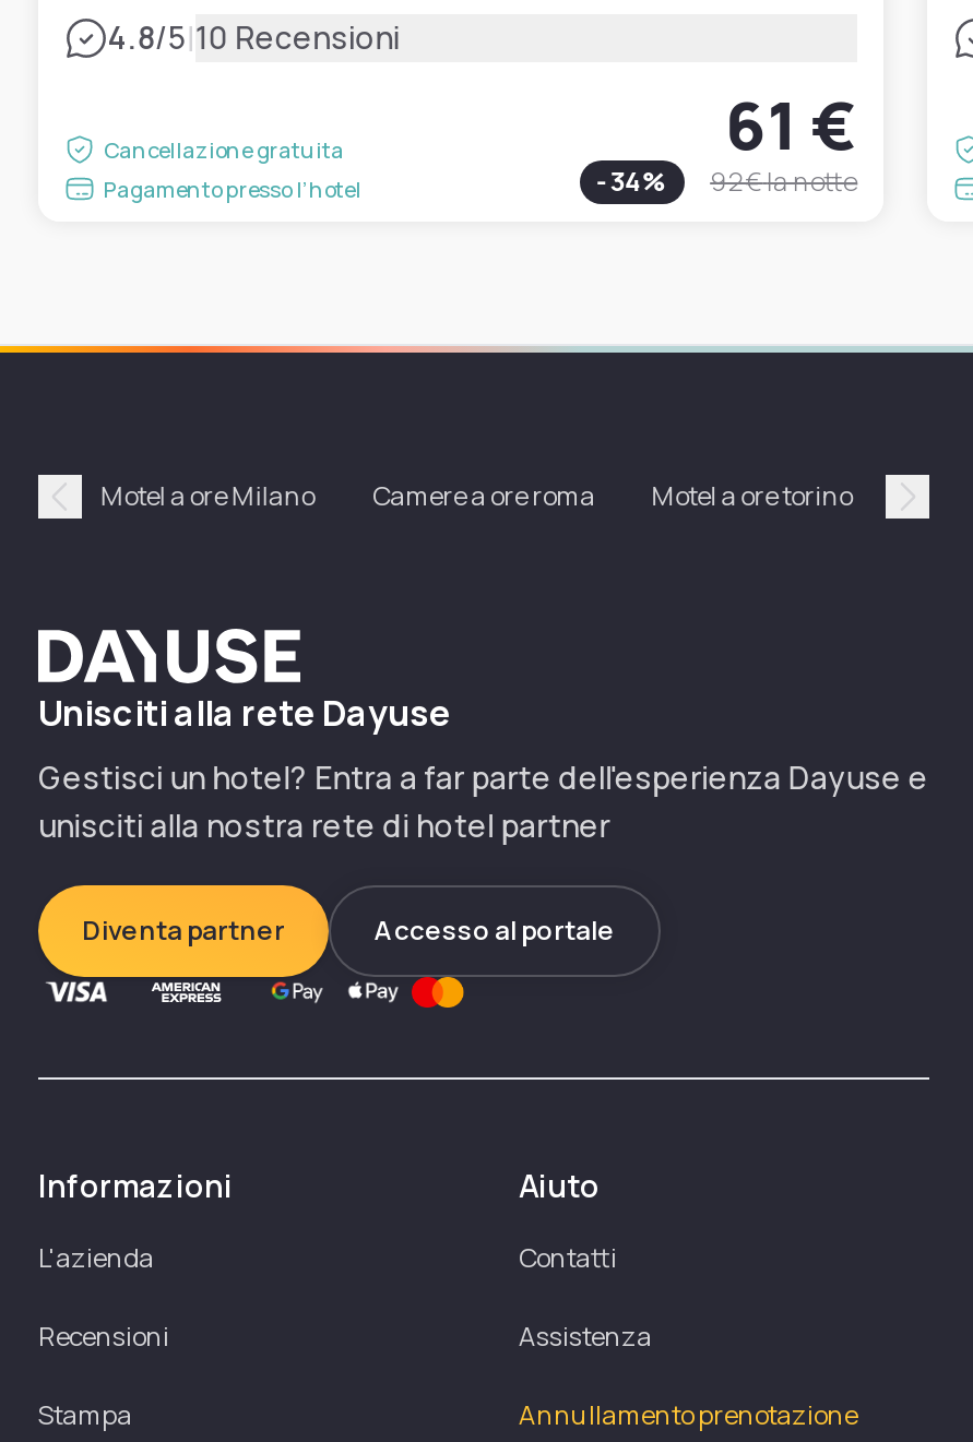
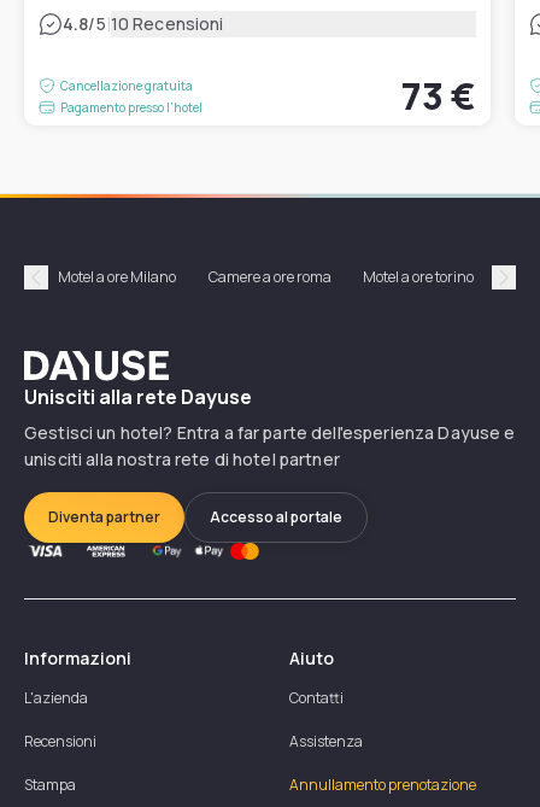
[596,79,856,199] 61 € | -34% | 92 € la notte -> [401,71,476,120] 73 €

